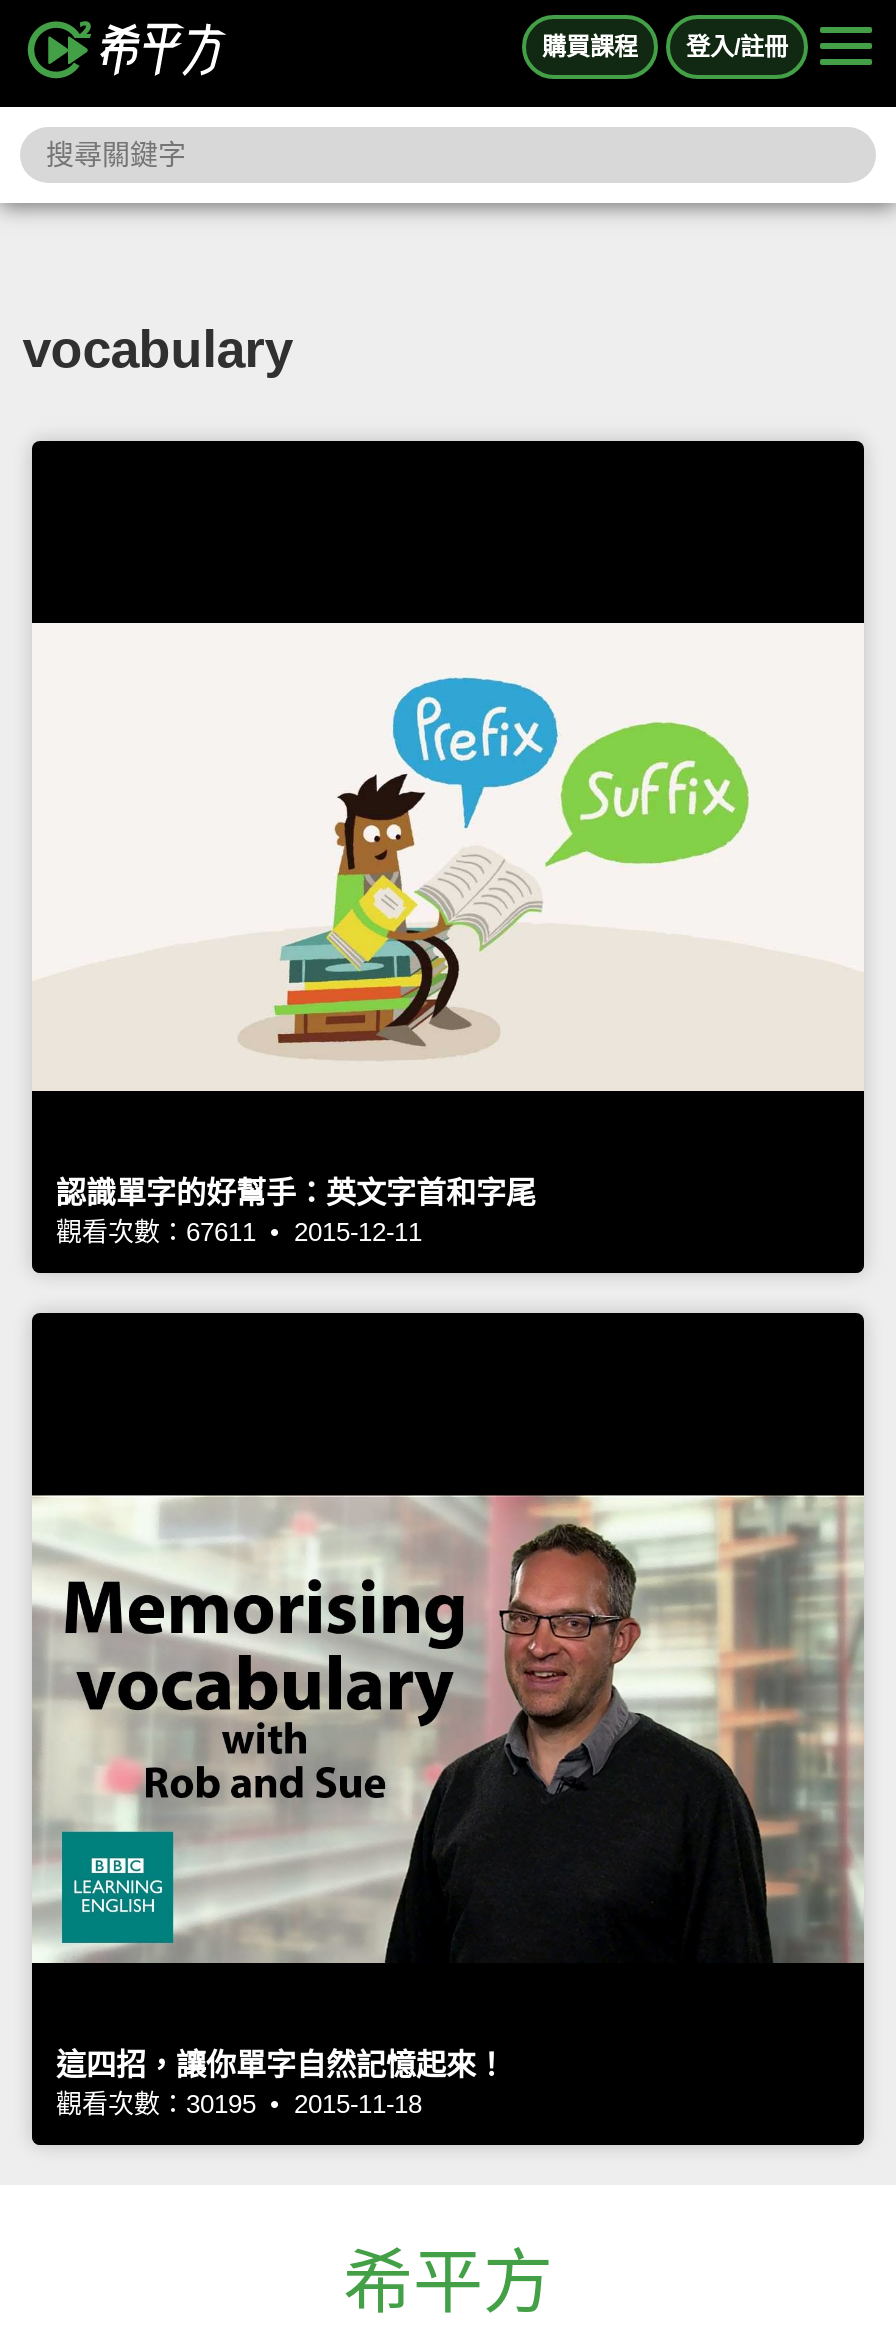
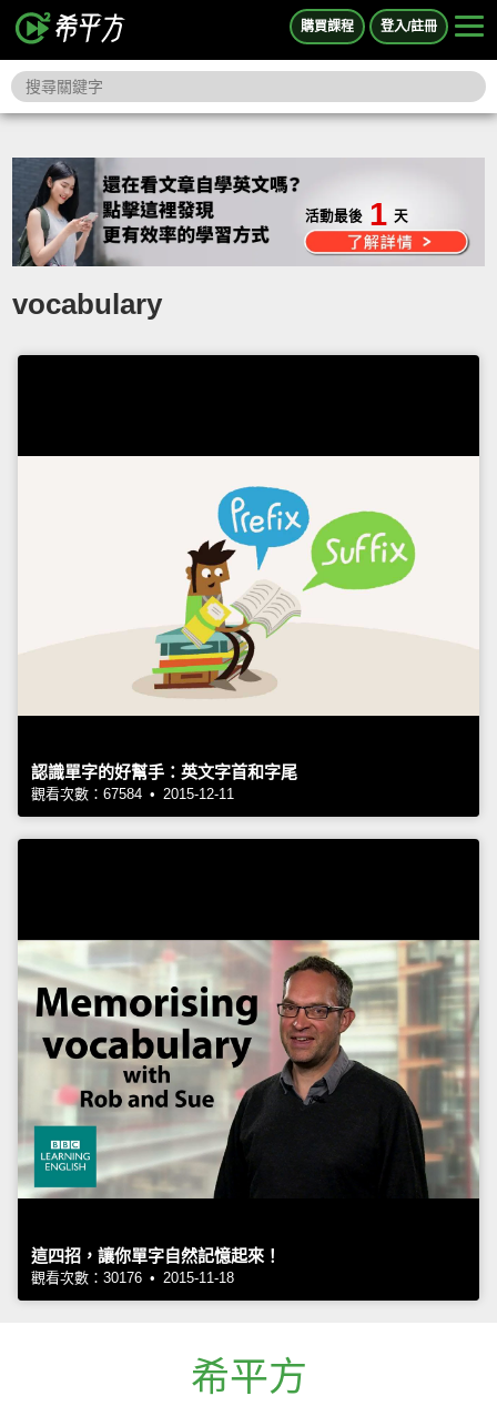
none -> [305,196,408,232] 活動最後 1 天
[56,1217,422,1247] 觀看次數：67611 • 2015-12-11 -> [31,785,234,802] 觀看次數：67584 • 2015-12-11
[56,2089,422,2119] 觀看次數：30195 • 2015-11-18 -> [31,1269,234,1286] 觀看次數：30176 • 2015-11-18

